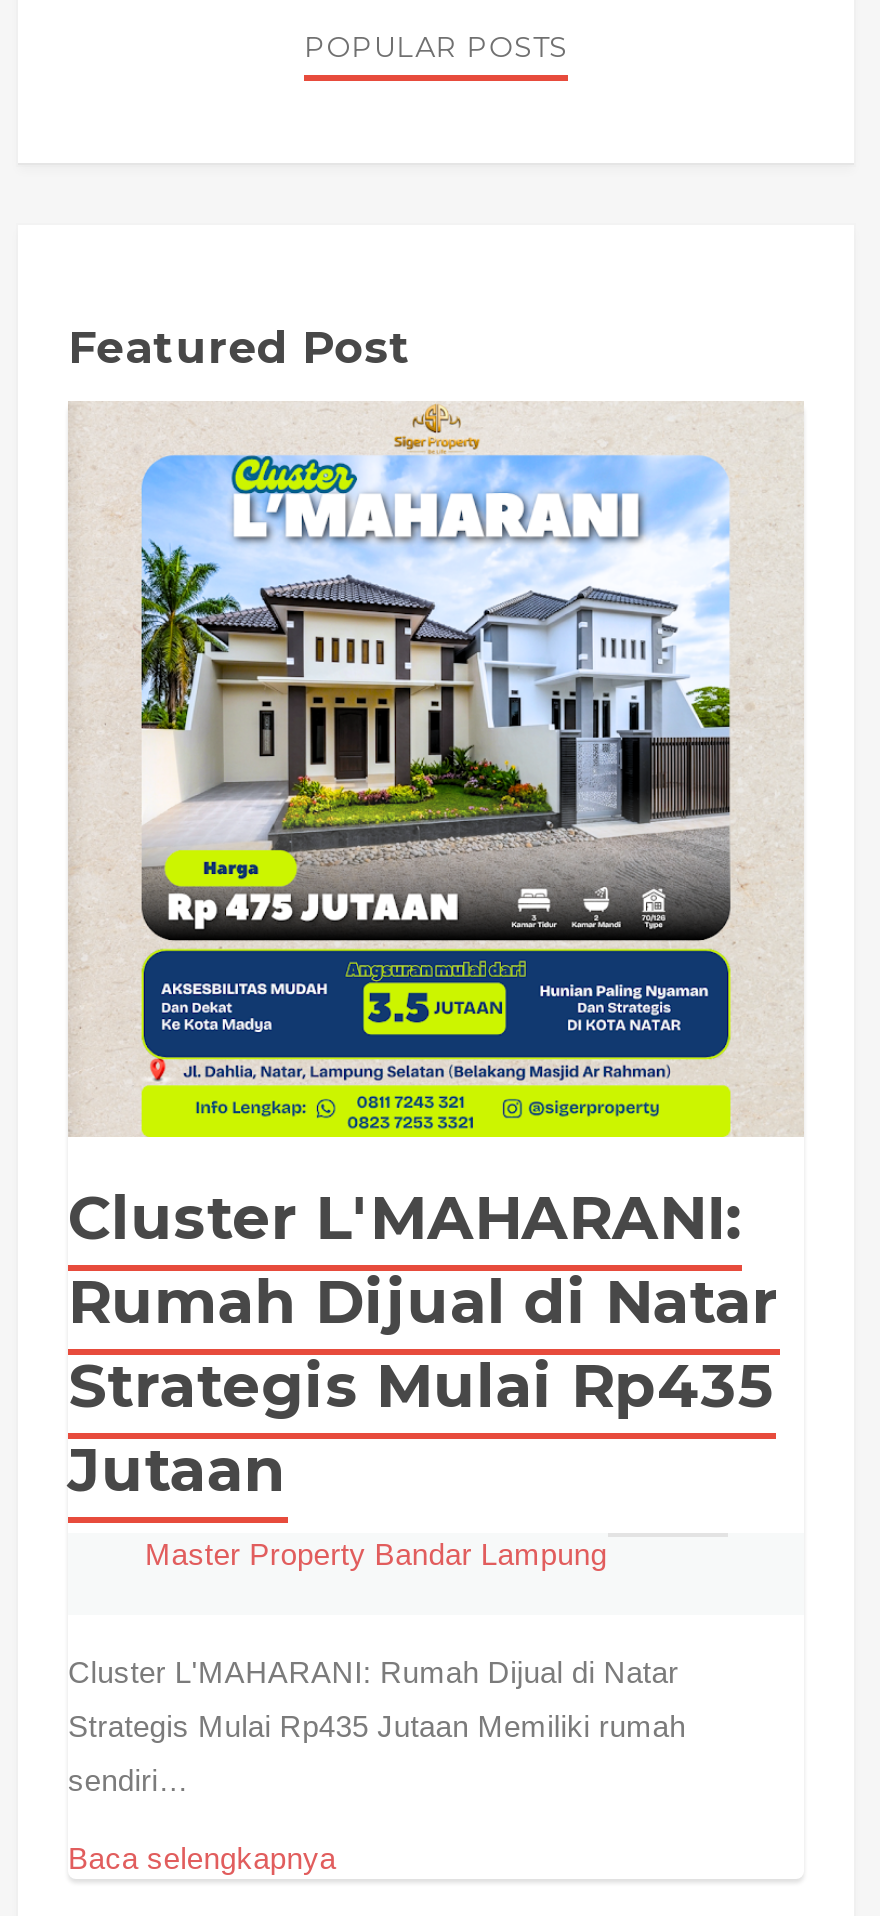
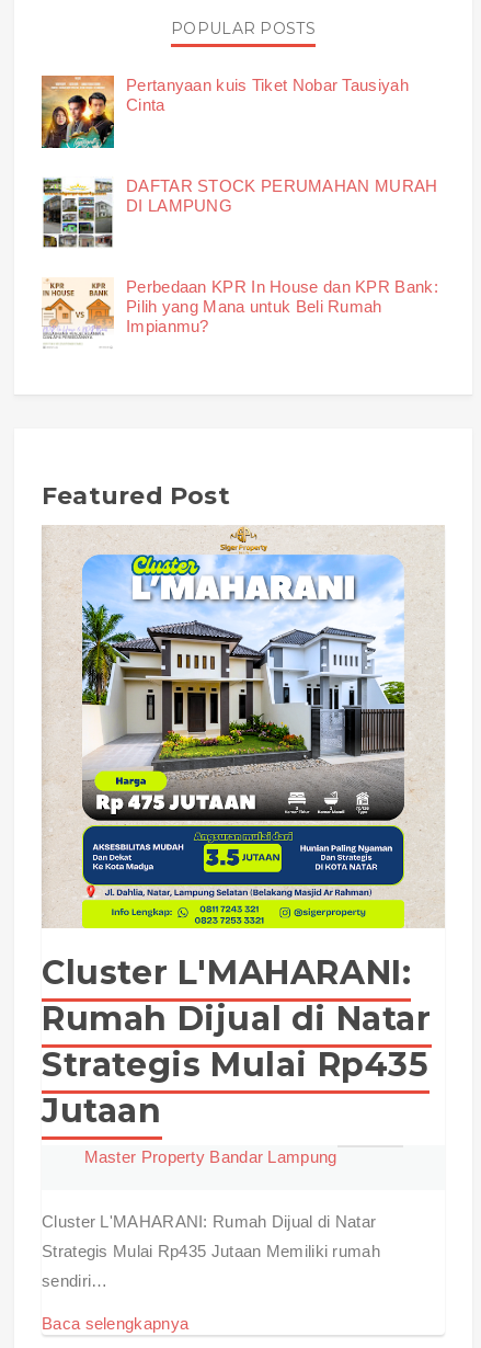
none -> [41,75,408,149] [image] | Pertanyaan kuis Tiket Nobar Tausiyah | Cinta
none -> [42,177,438,248] [image] | DAFTAR STOCK PERUMAHAN MURAH | DI LAMPUNG
none -> [44,277,438,339] [image] | Perbedaan KPR In House dan KPR Bank: | Pilih yang Mana untuk Beli Rumah | Impianmu?

